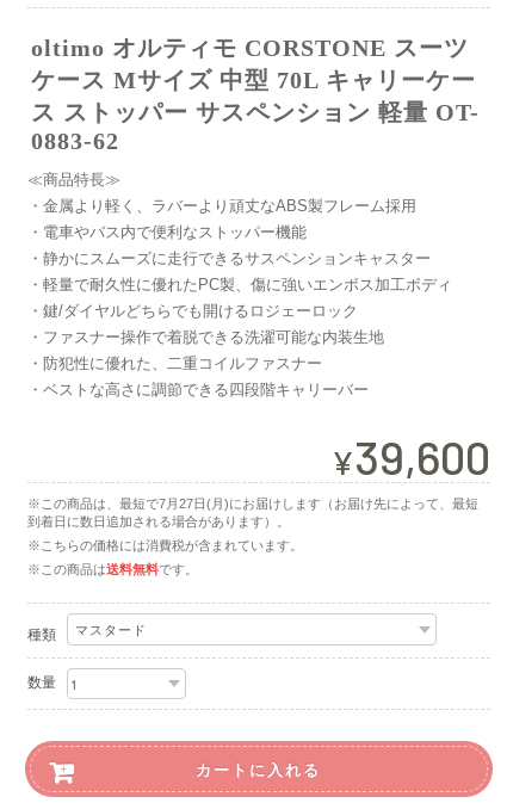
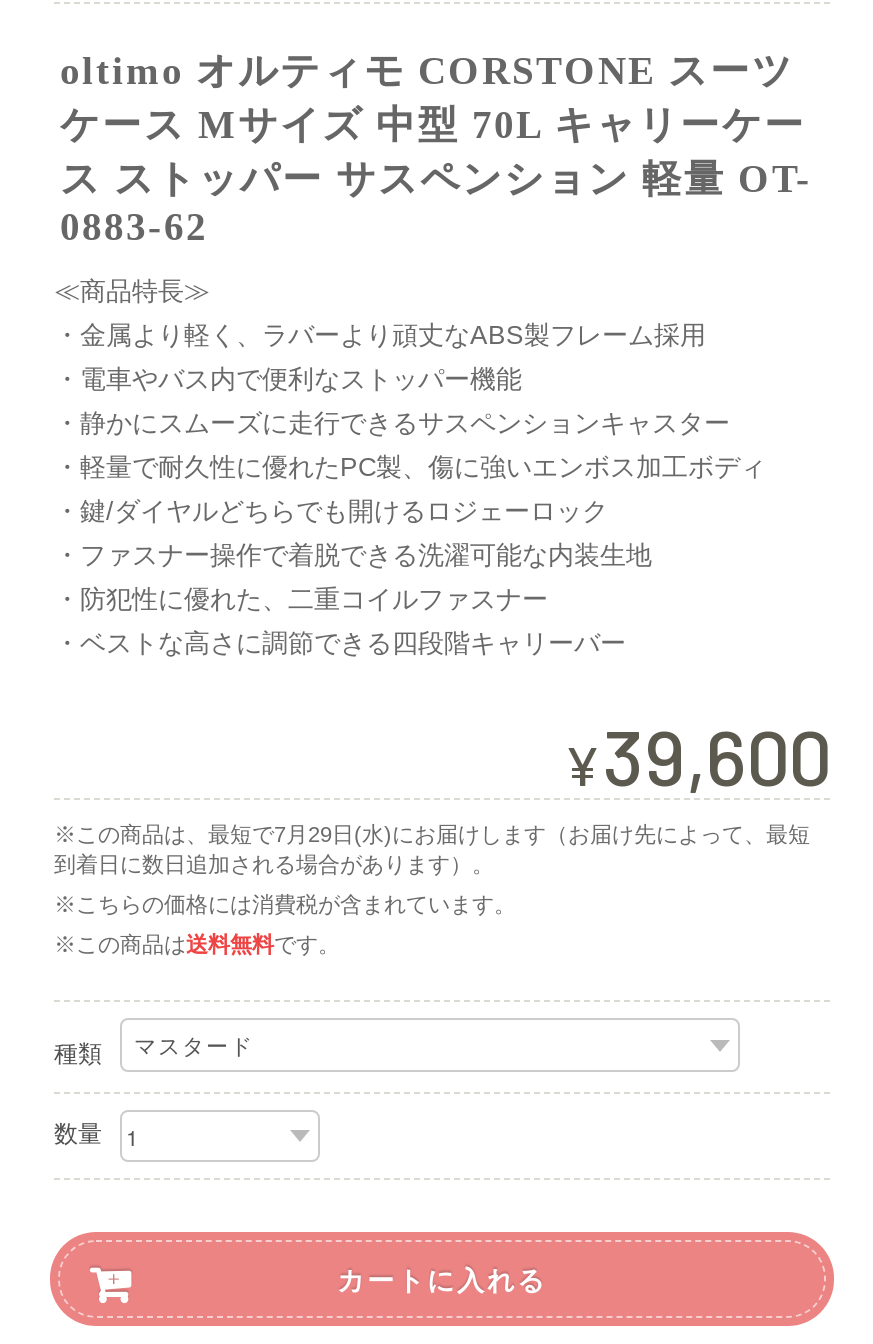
[27,496,478,511] ※この商品は、最短で7月27日(月)にお届けします（お届け先によって、最短 -> [54,822,810,846] ※この商品は、最短で7月29日(水)にお届けします（お届け先によって、最短

